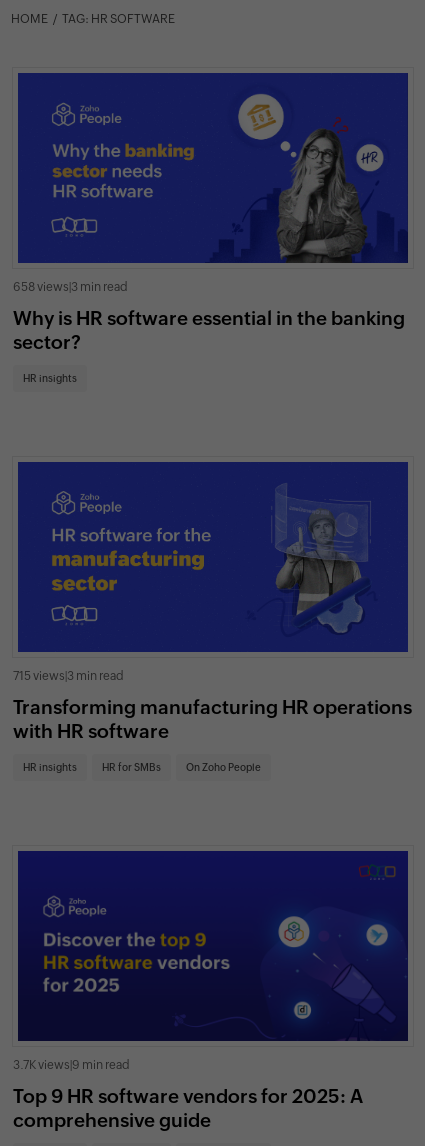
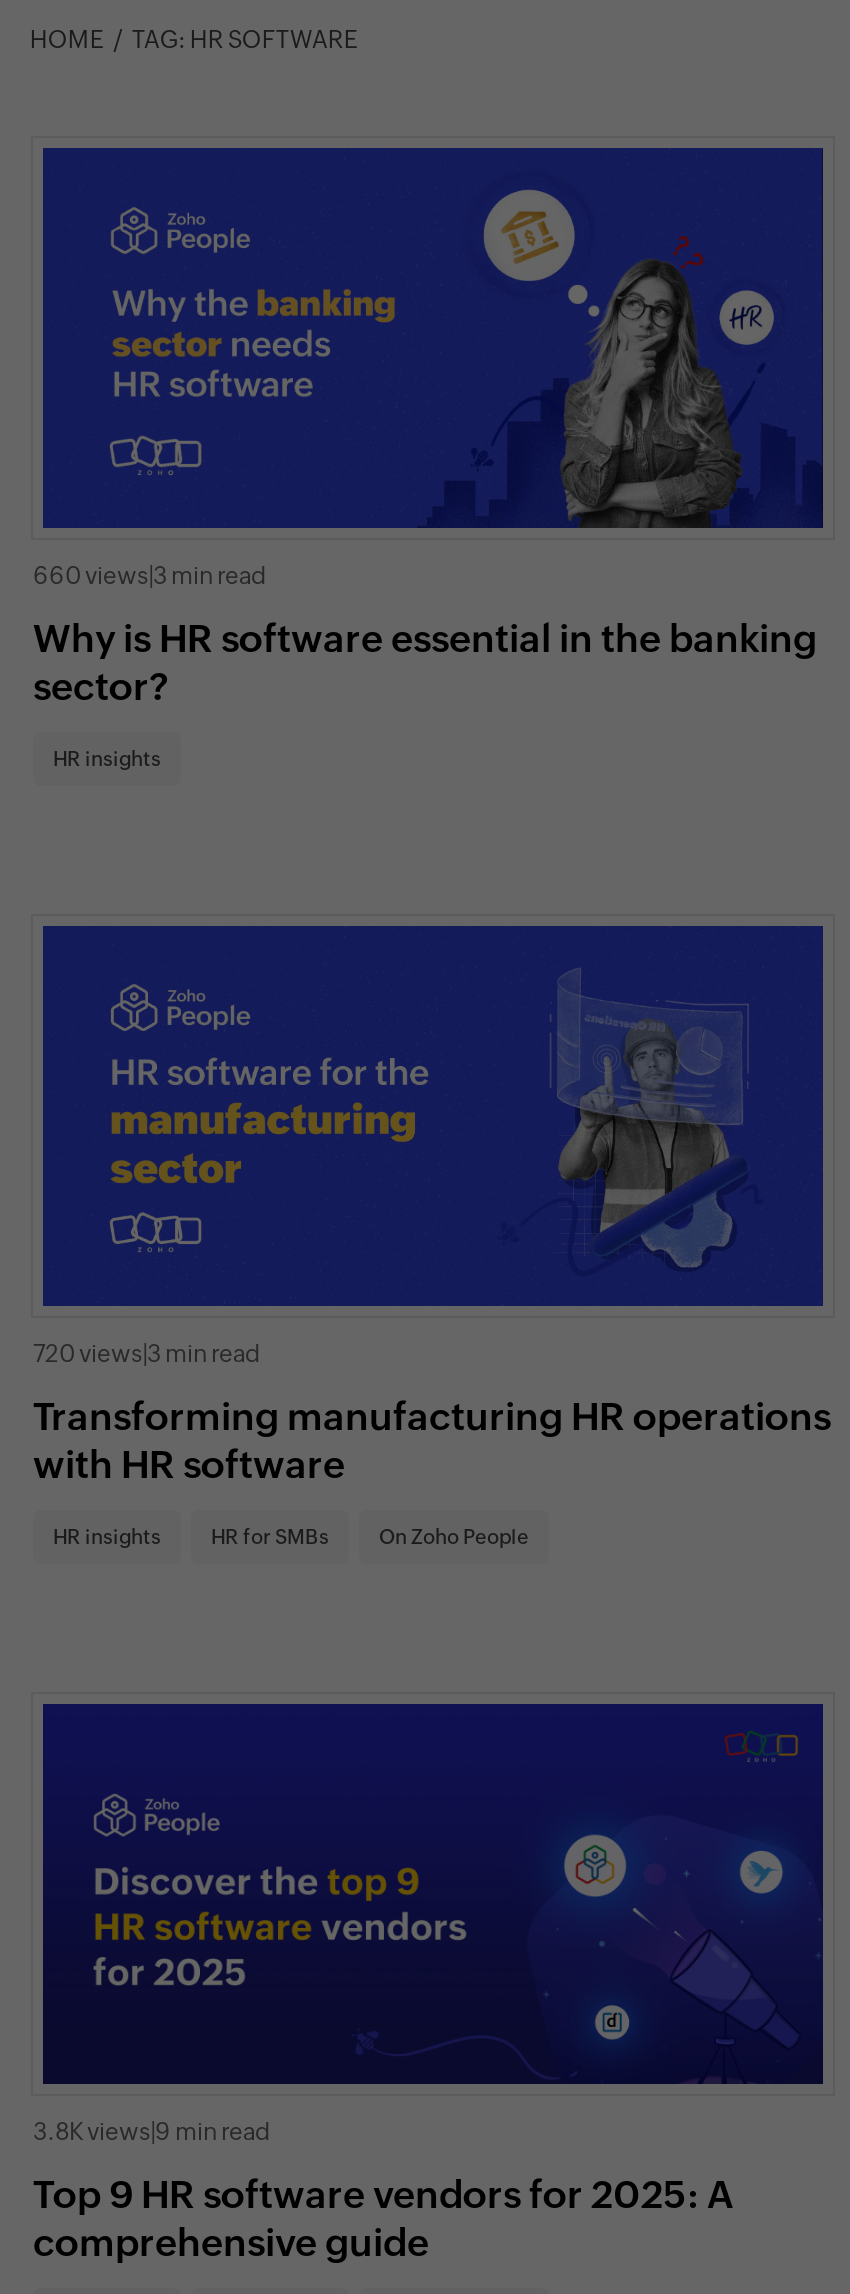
[13,280,128,294] 658 views 3 min read -> [33,562,267,590] 660 views 3 min read
[13,669,124,683] 715 views 3 min read -> [33,1340,261,1368] 720 views 3 min read
[13,1058,130,1072] 3.7K views 9 min read -> [33,2118,271,2146] 3.8K views 9 min read

